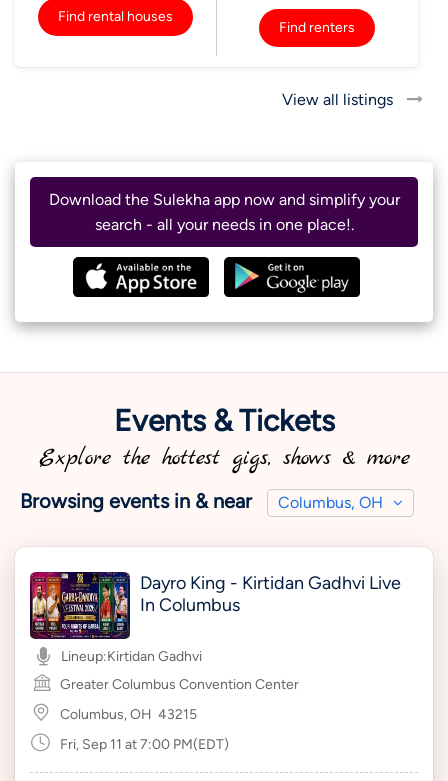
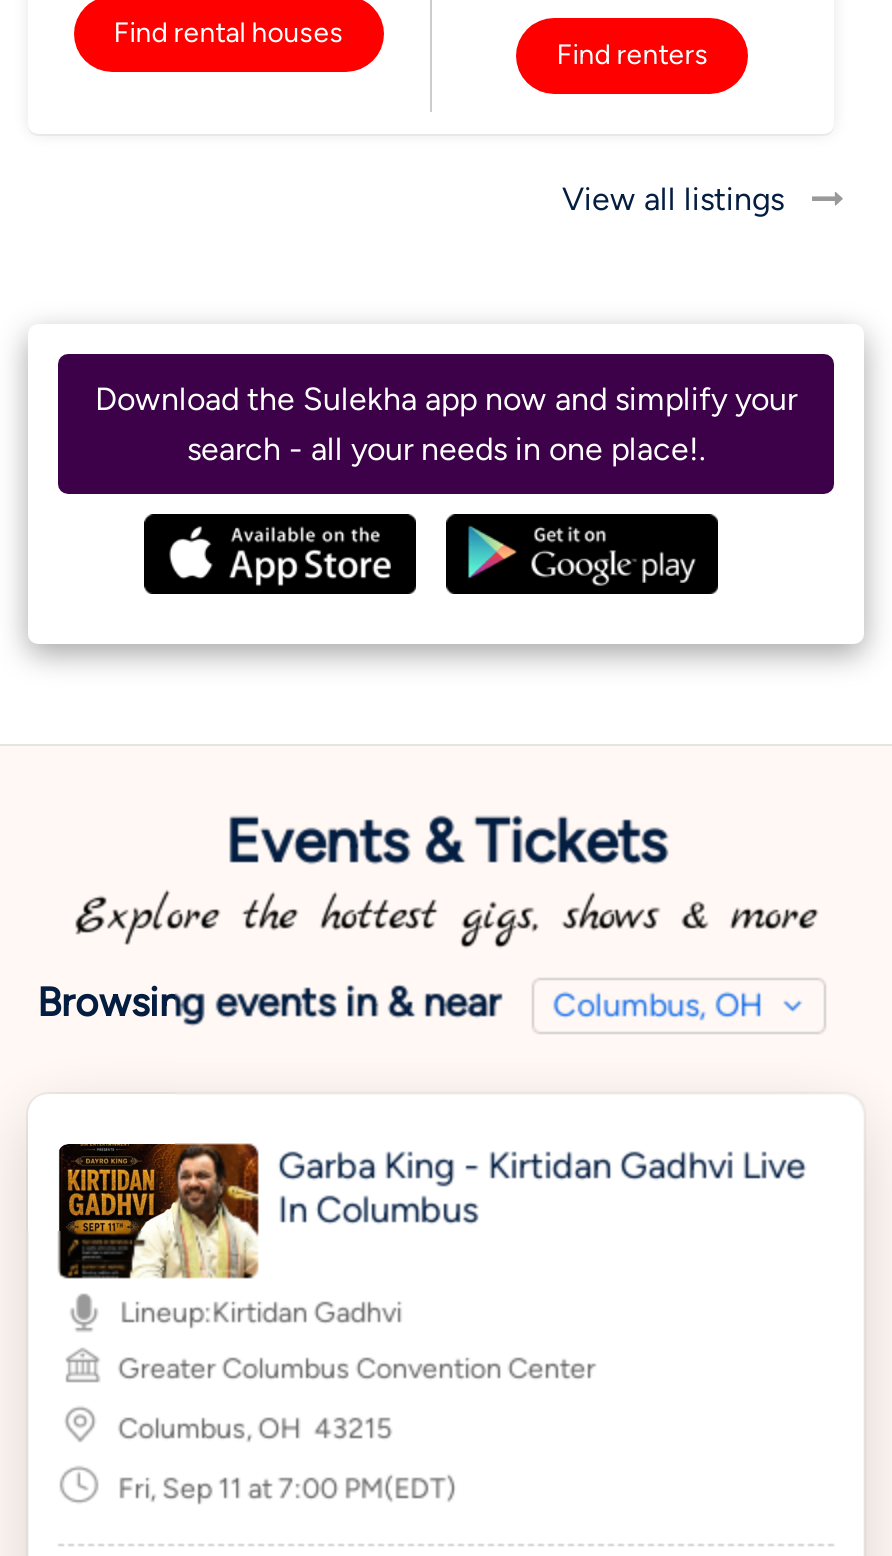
[29,571,401,640] [image] | Dayro King - Kirtidan Gadhvi Live -> [58,1142,806,1280] [image] | Garba King - Kirtidan Gadhvi Live

